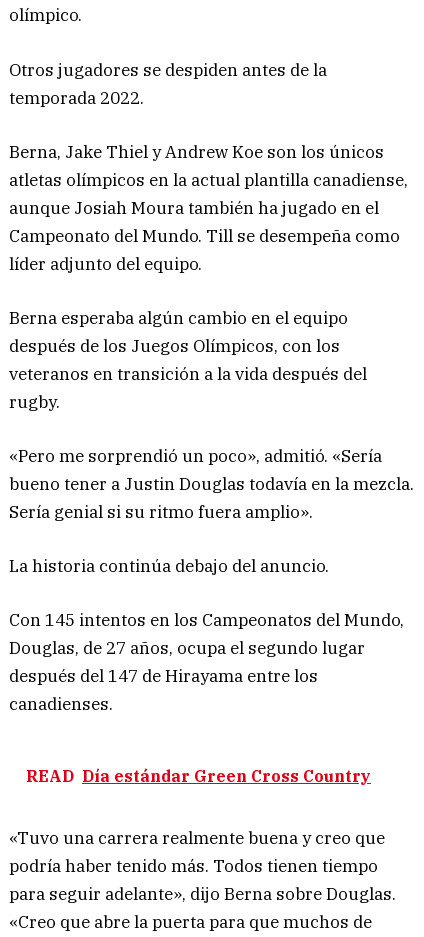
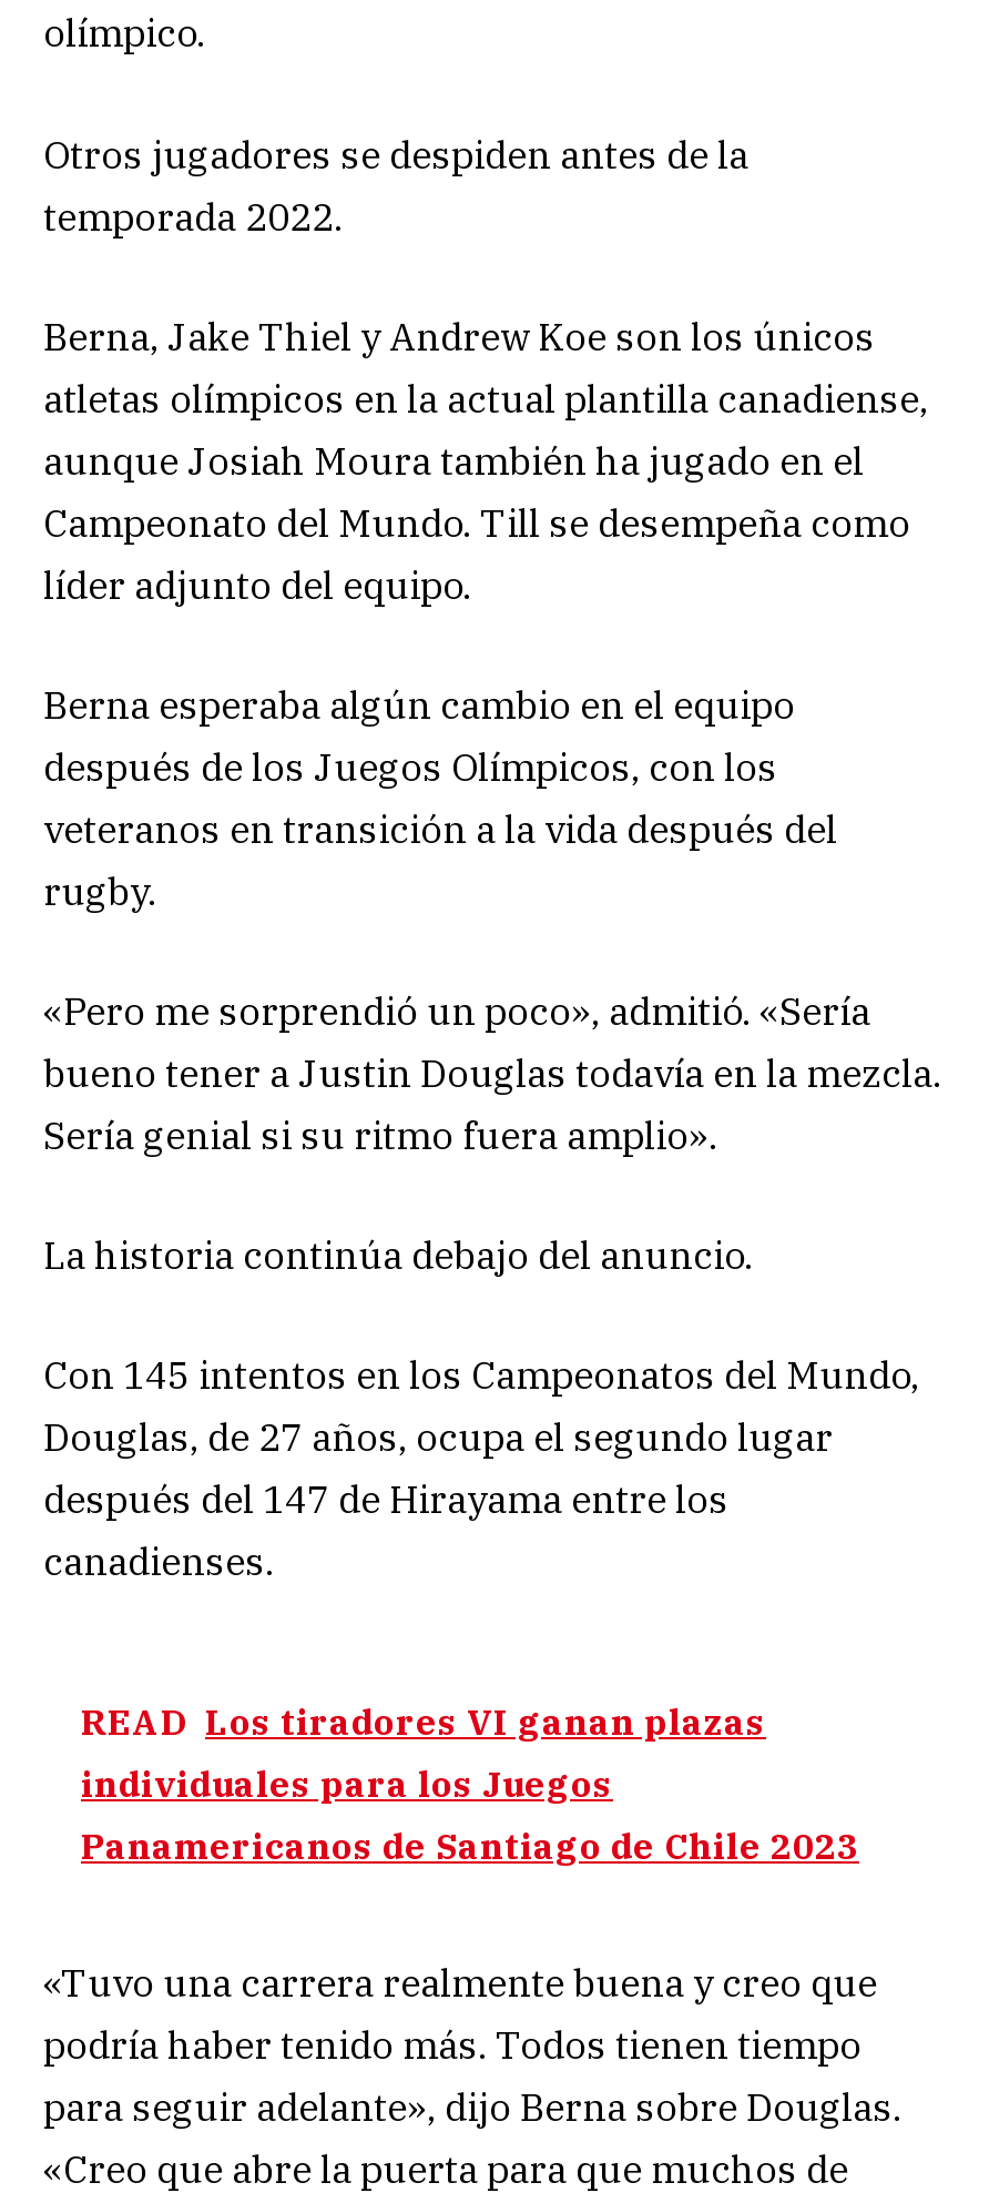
[26,766,371,786] READ Día estándar Green Cross Country -> [81,1699,859,1867] READ Los tiradores VI ganan plazas | individuales para los Juegos | Panamericanos de Santiago de Chile 2023

